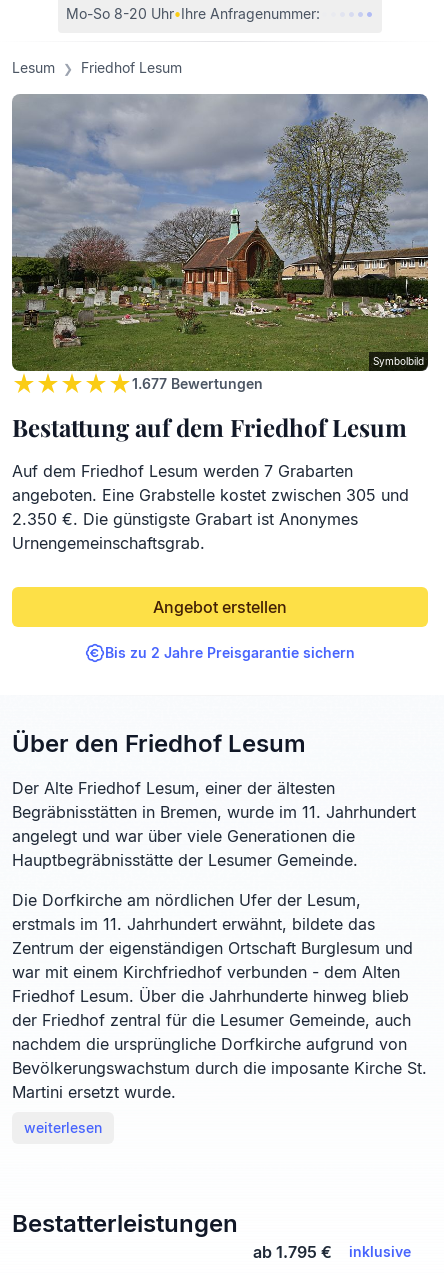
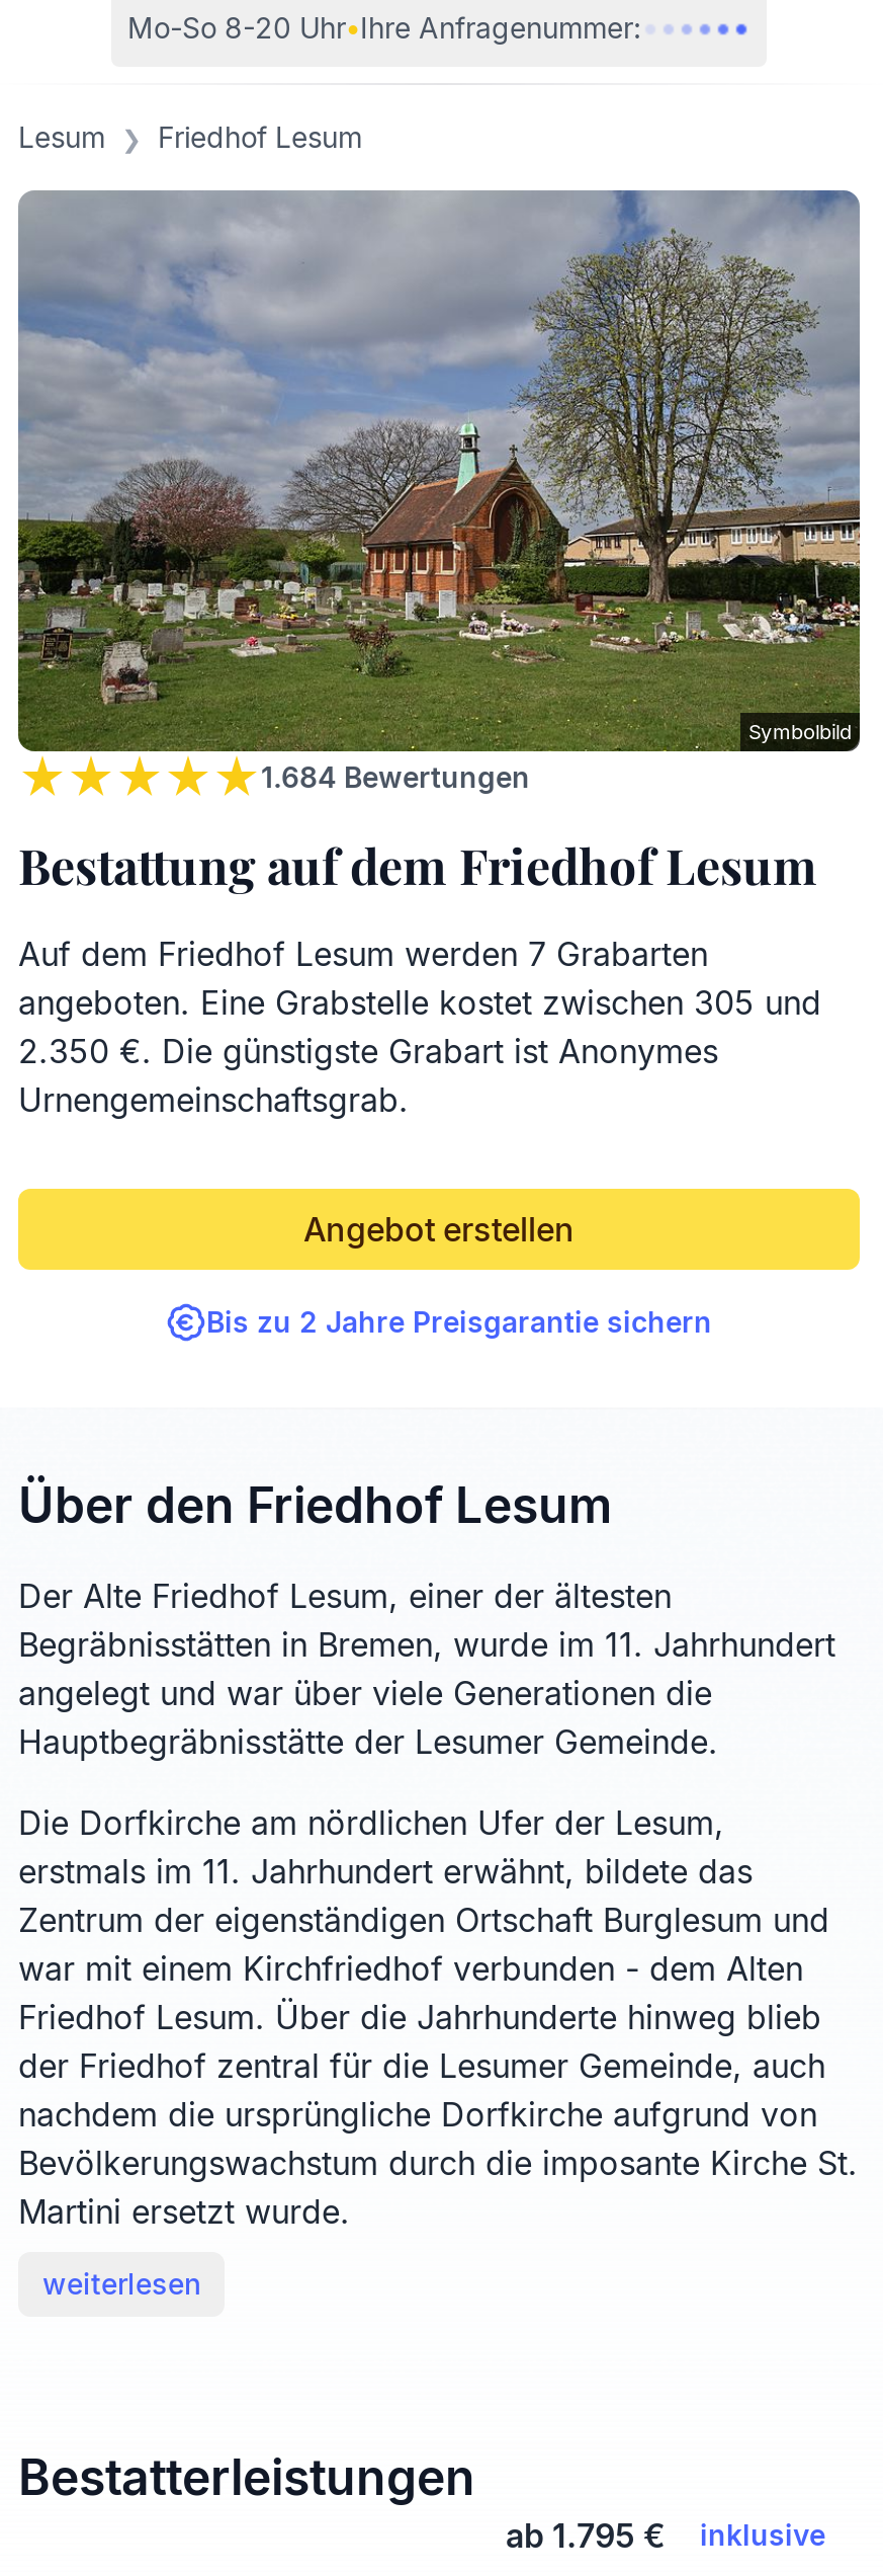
[132,375,263,392] 1.677 Bewertungen -> [261,760,530,794] 1.684 Bewertungen

